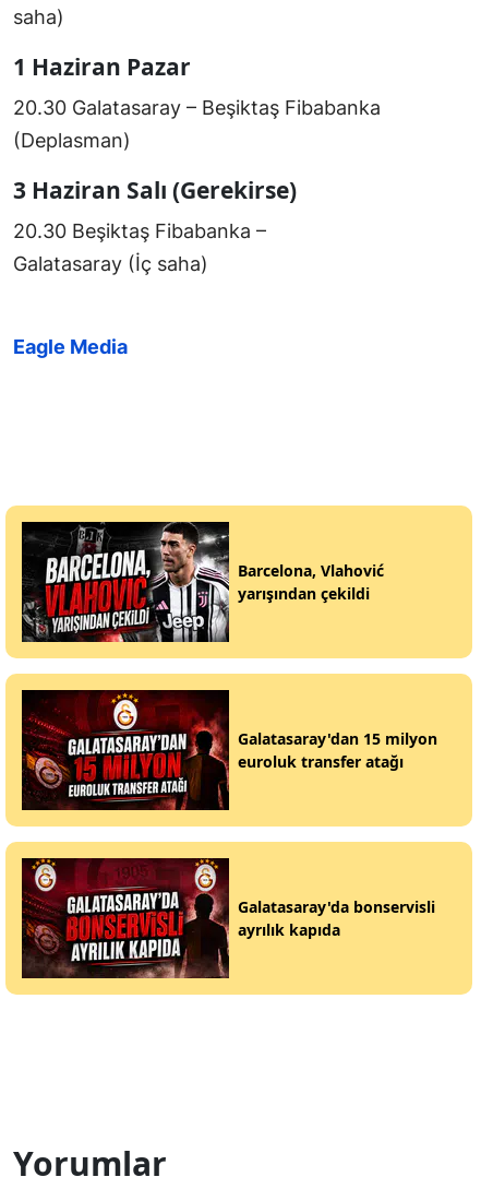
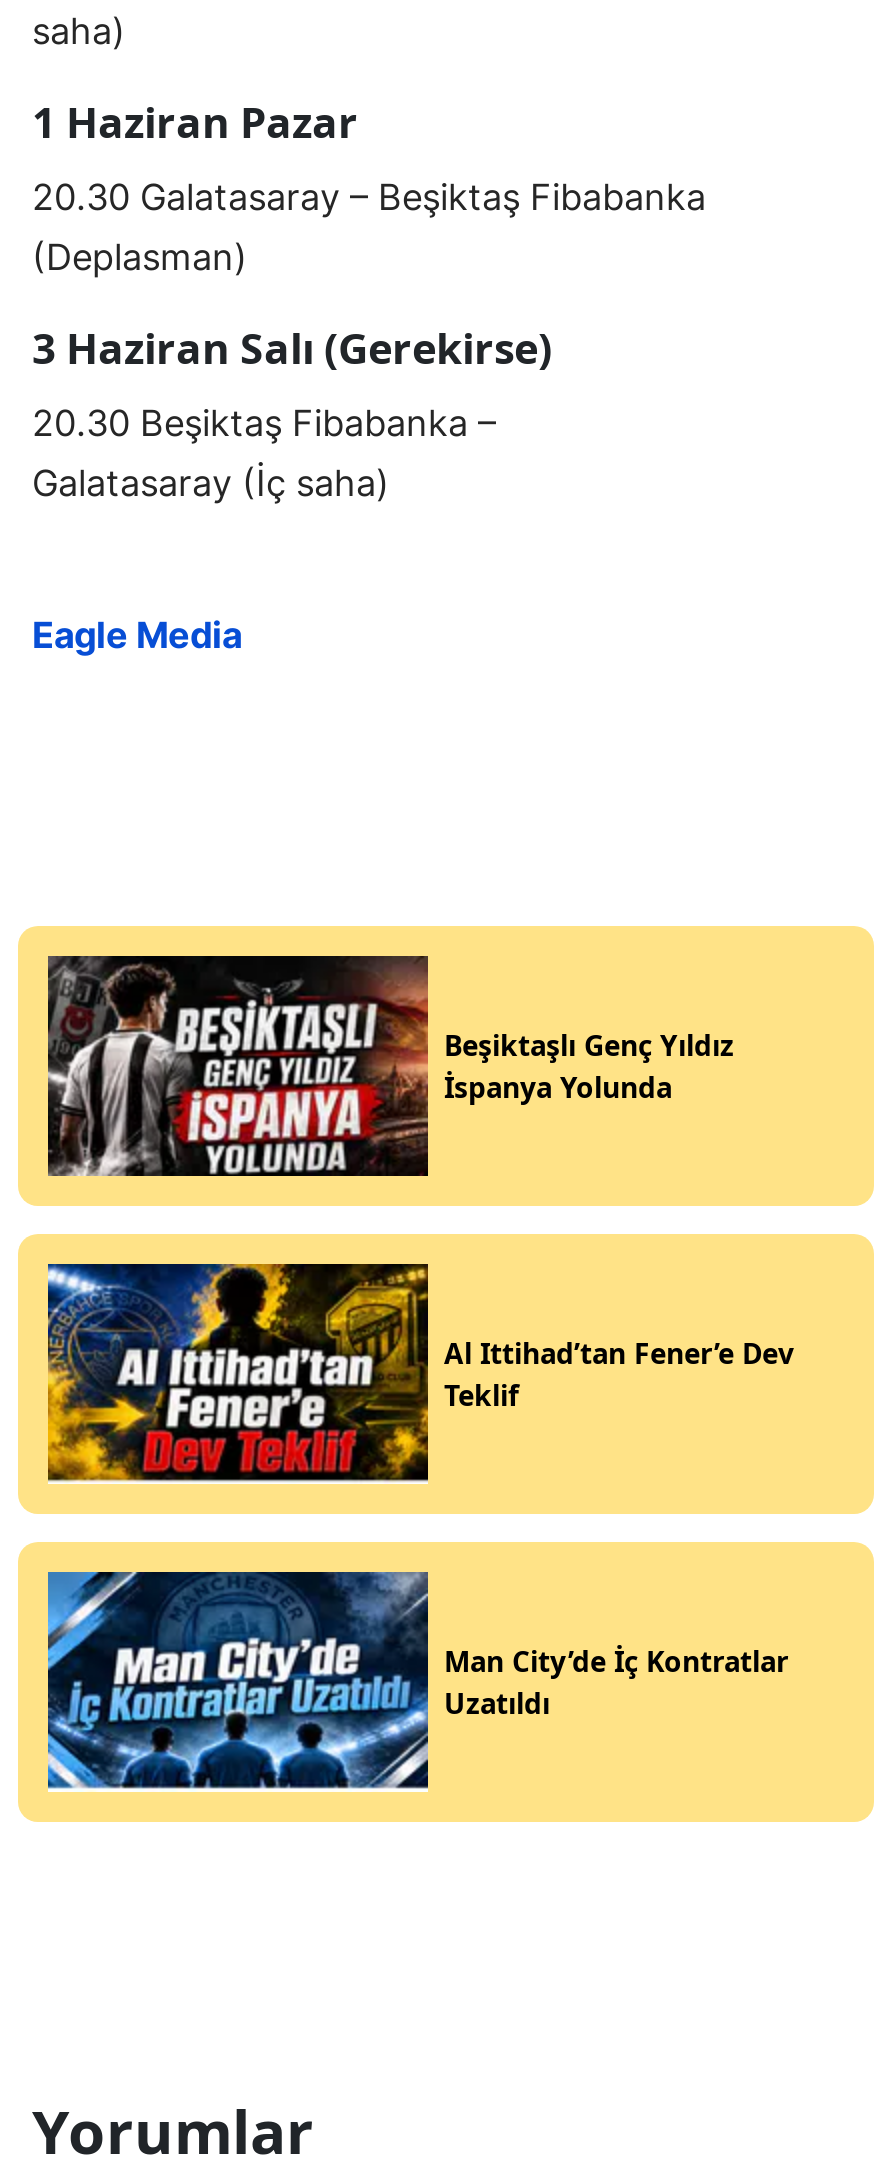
[21,522,384,643] [image] | Barcelona, Vlahović | yarışından çekildi -> [48,956,734,1178] [image] | Beşiktaşlı Genç Yıldız | İspanya Yolunda
[21,689,437,811] [image] | Galatasaray'dan 15 milyon | euroluk transfer atağı -> [46,1262,794,1486] [image] | Al Ittihad’tan Fener’e Dev | Teklif
[21,857,435,979] [image] | Galatasaray'da bonservisli | ayrılık kapıda -> [46,1570,788,1794] [image] | Man City’de İç Kontratlar | Uzatıldı

